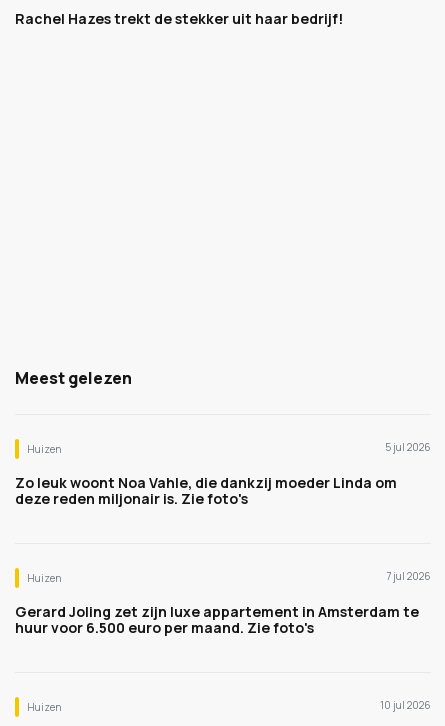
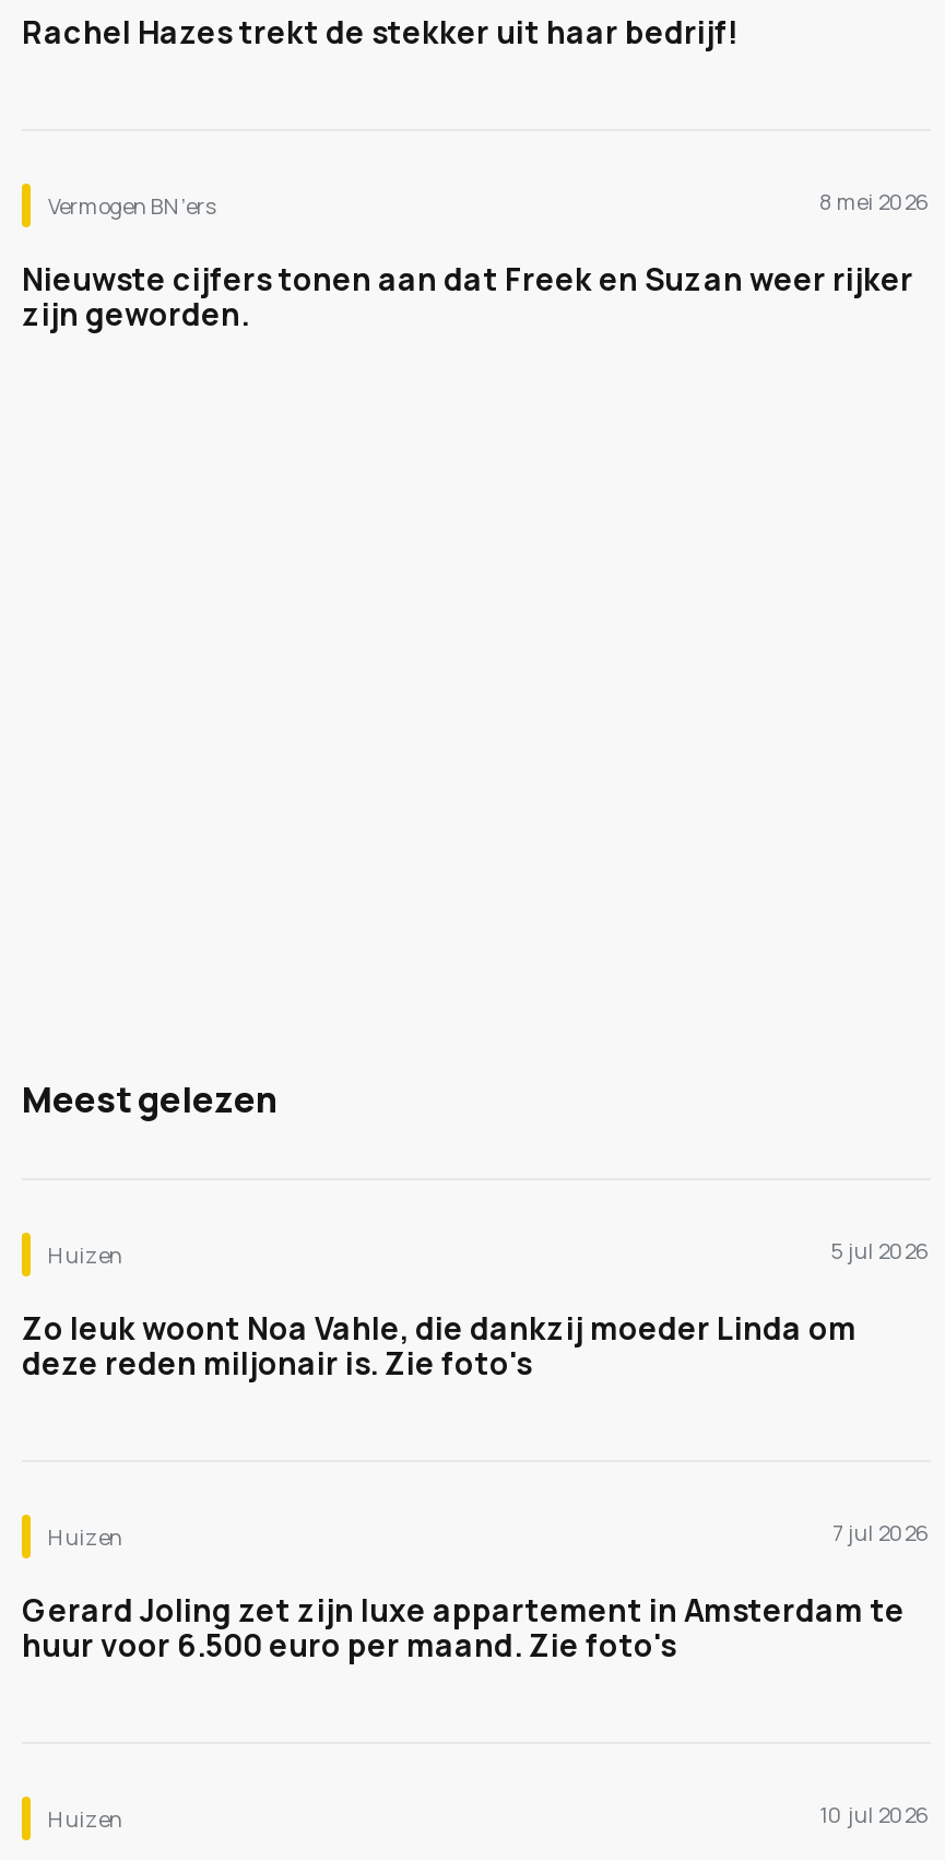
none -> [22,186,931,334] Vermogen BN’ers | 8 mei 2026 | Nieuwste cijfers tonen aan dat Freek en Suzan weer rijker | zijn geworden.

